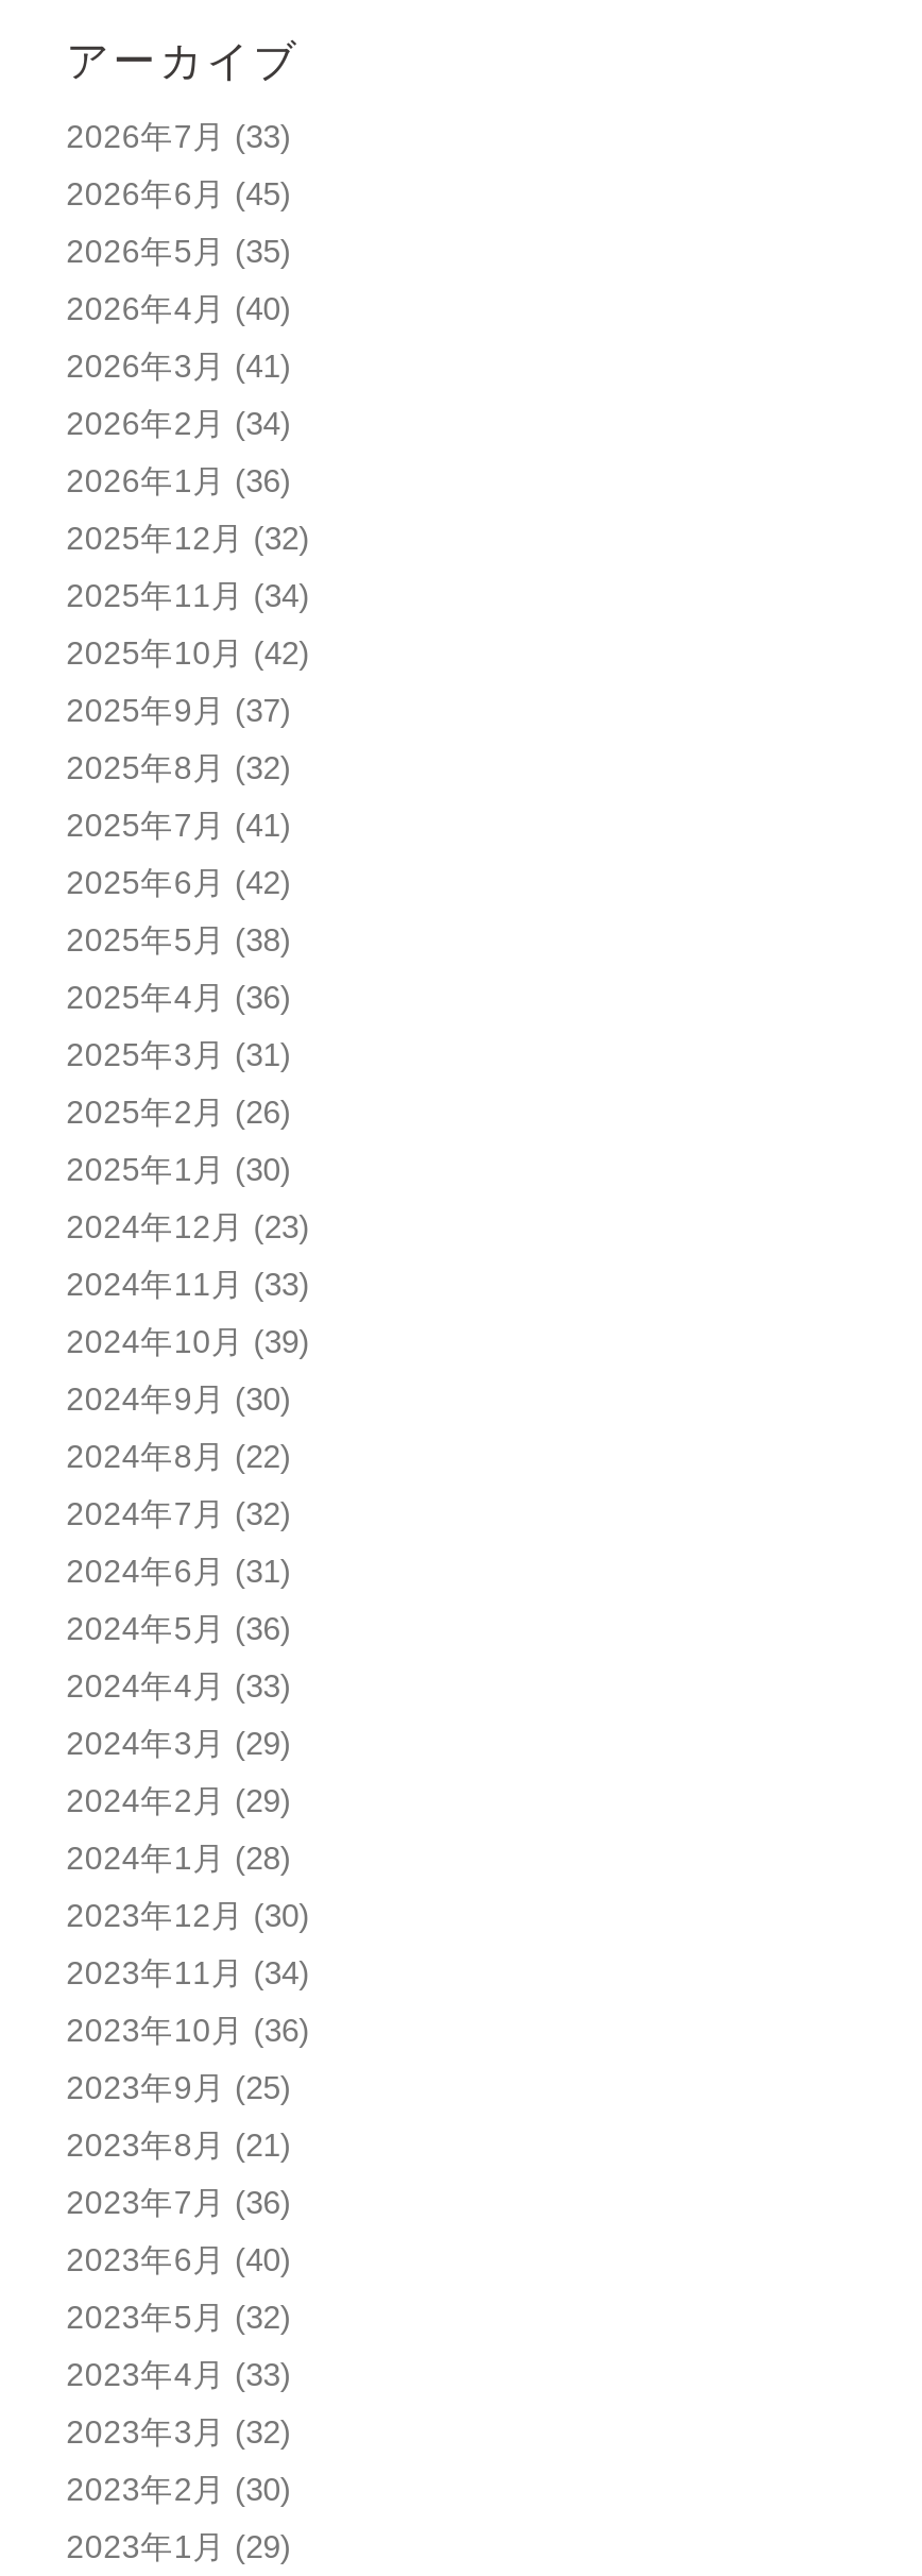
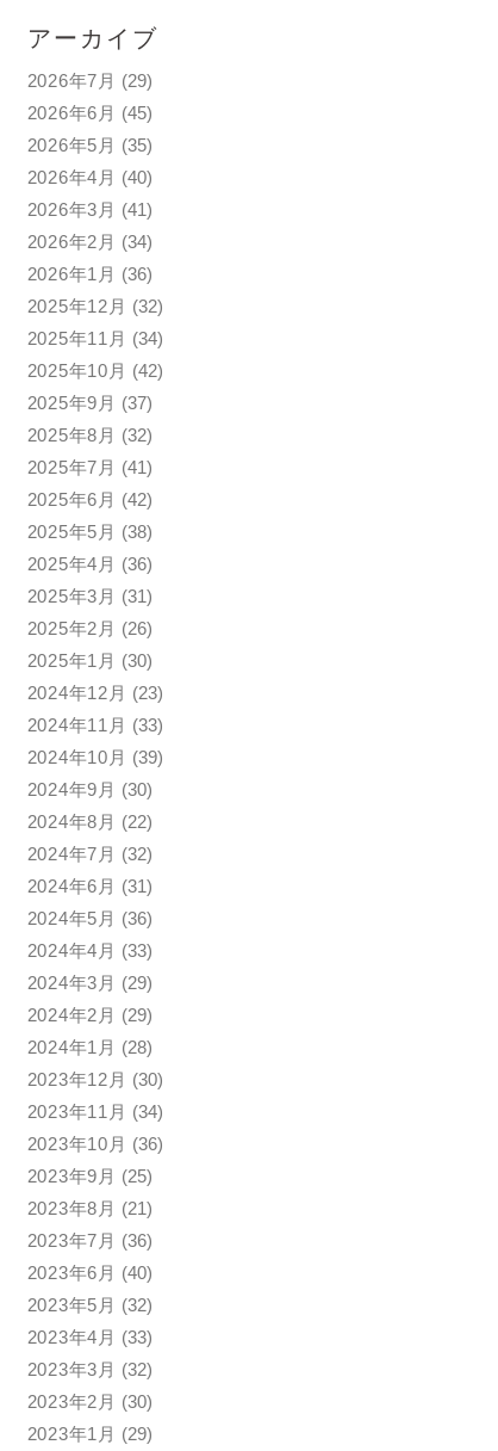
[66,118,291,154] 2026年7月(33) -> [27,71,153,91] 2026年7月(29)

